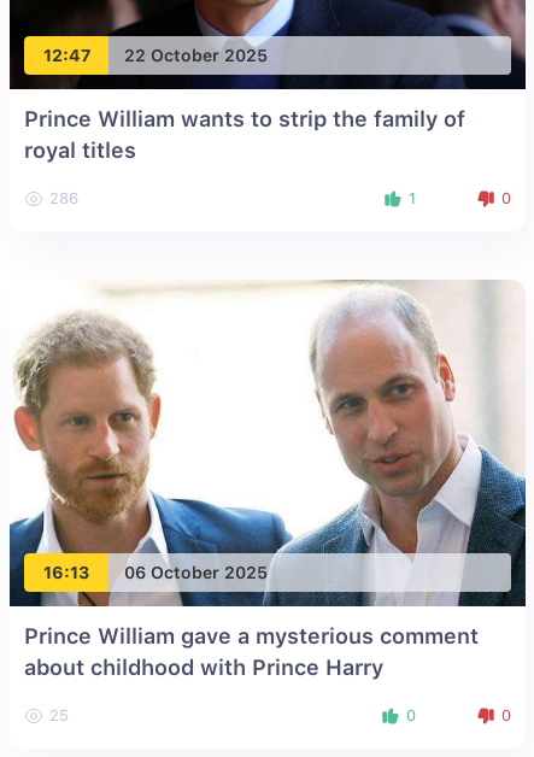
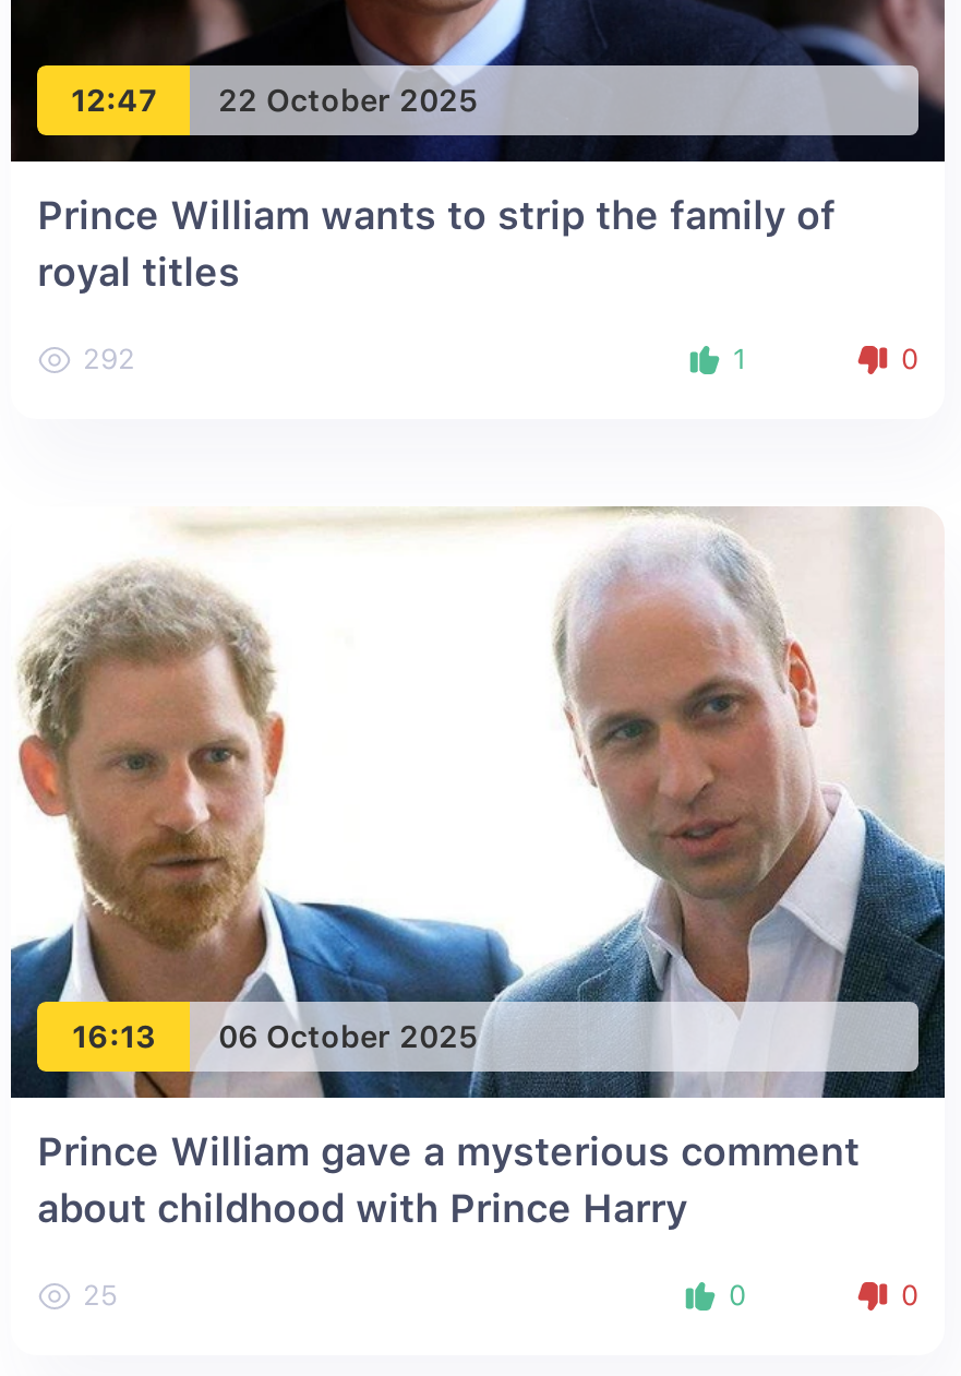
[49,189,78,207] 286 -> [83,343,135,376] 292

